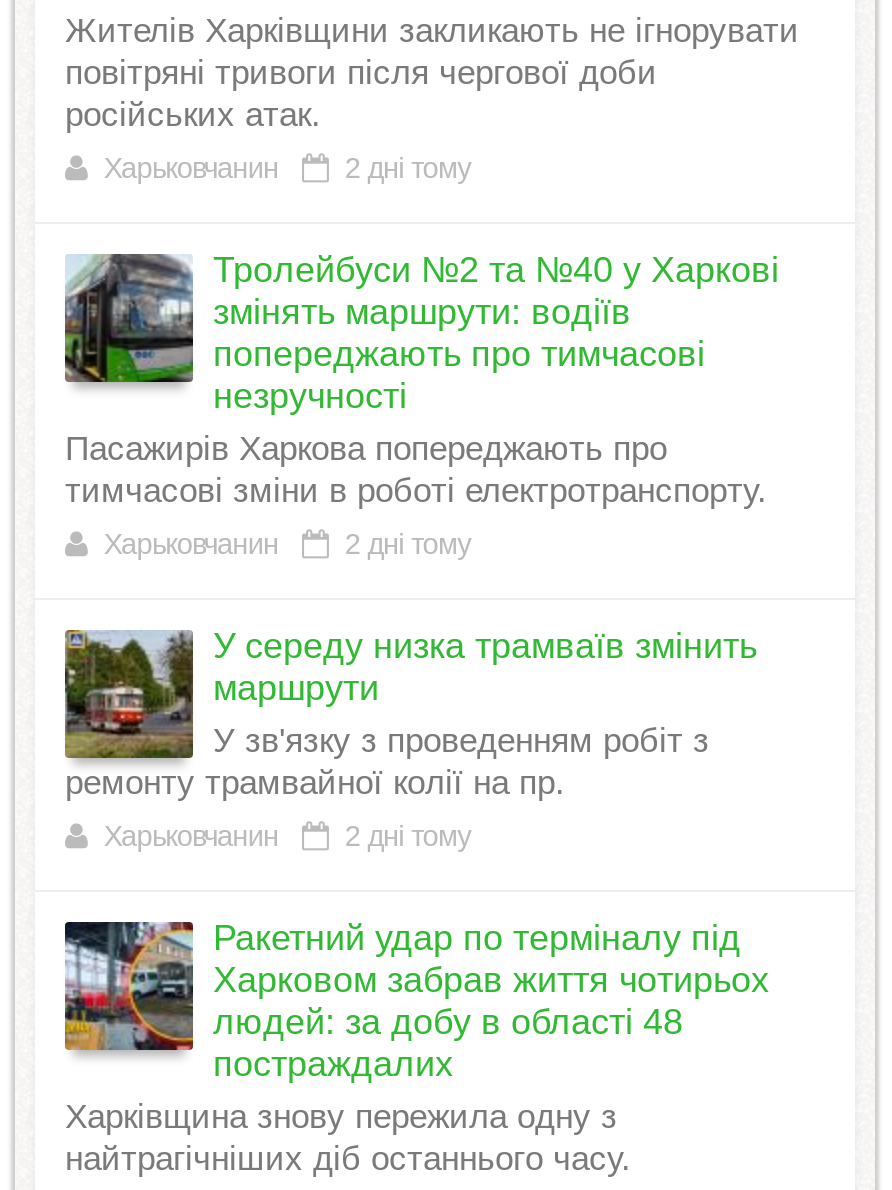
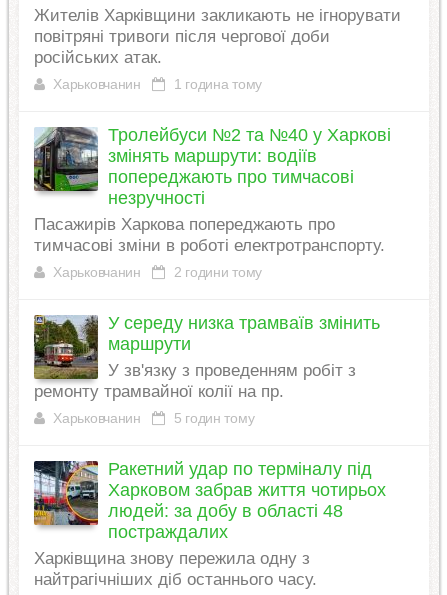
[104,151,471,183] Харьковчанин 2 дні тому -> [53,75,262,91] Харьковчанин 1 година тому
[104,527,471,559] Харьковчанин 2 дні тому -> [53,263,262,279] Харьковчанин 2 години тому
[104,819,471,851] Харьковчанин 2 дні тому -> [53,409,254,425] Харьковчанин 5 годин тому

